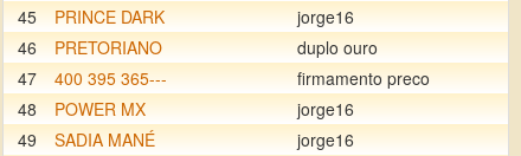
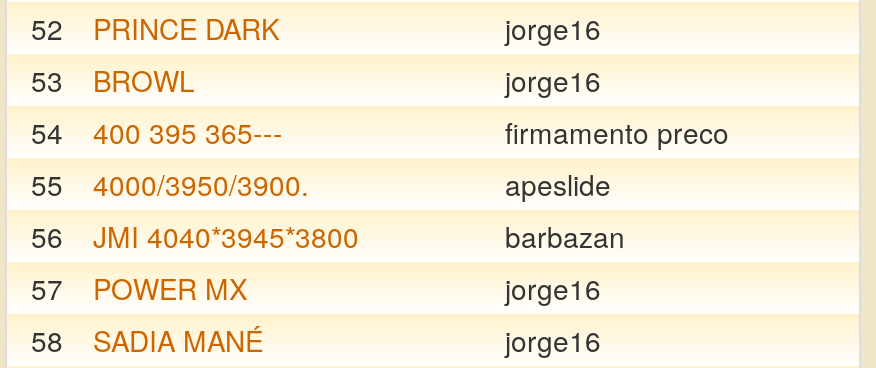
[18,5,165,28] 45 PRINCE DARK -> [31,8,279,48] 52 PRINCE DARK
[18,35,378,90] 46 | PRETORIANO | duplo ouro | 47 -> [31,60,601,152] 53 | BROWL | jorge16 | 54
[18,97,37,121] 48 -> [31,164,625,308] 55 | 4000/3950/3900. | apeslide | 56 | JMI 4040*3945*3800 | barbazan | 57
[18,128,155,151] 49 SADIA MANÉ -> [31,320,263,360] 58 SADIA MANÉ

